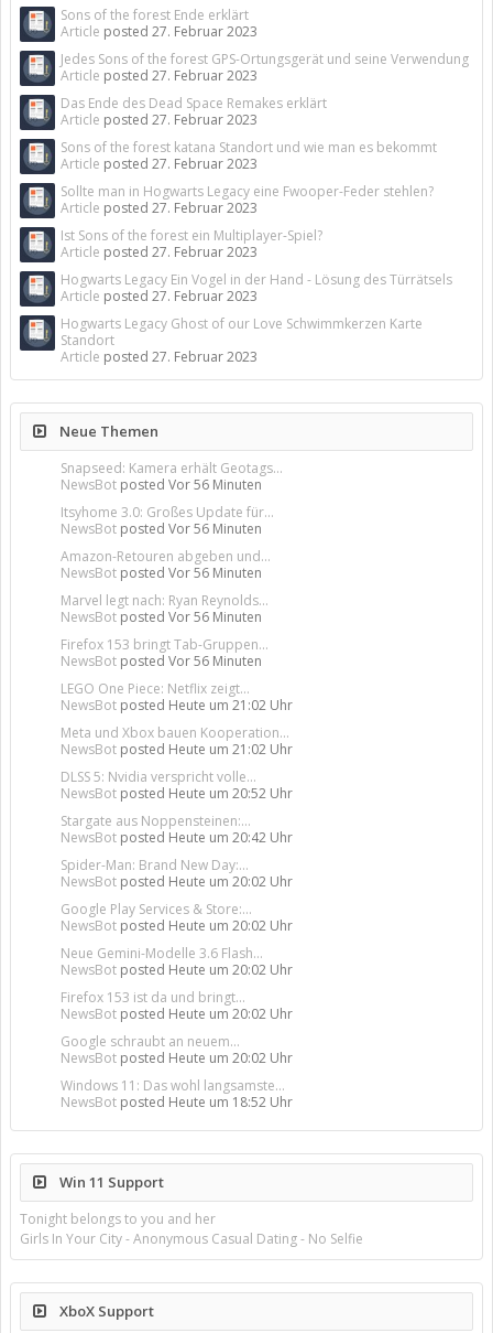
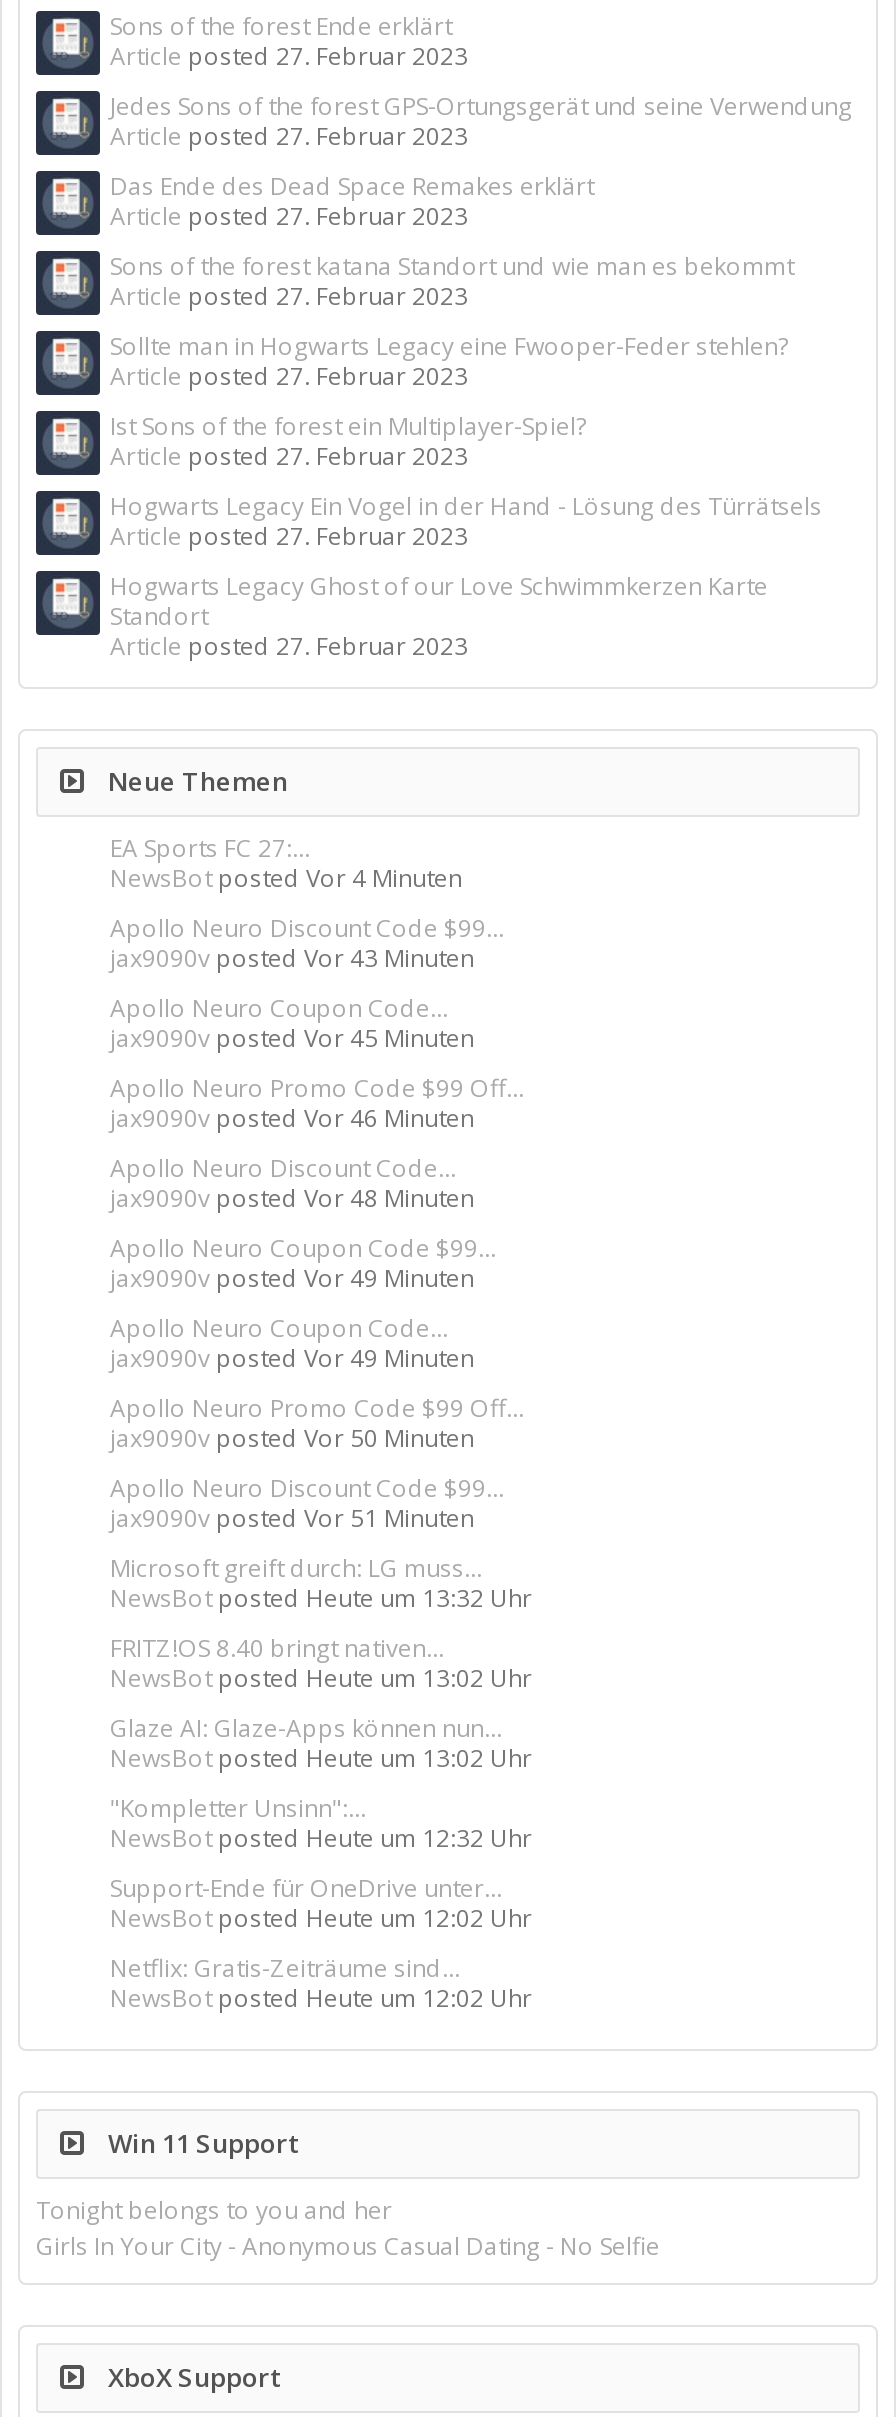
[61,459,283,494] Snapseed: Kamera erhält Geotags... | NewsBot posted Vor 56 Minuten -> [110,831,462,895] EA Sports FC 27:... | NewsBot posted Vor 4 Minuten
[61,503,274,538] Itsyhome 3.0: Großes Update für... | NewsBot posted Vor 56 Minuten -> [110,911,504,975] Apollo Neuro Discount Code $99... | jax9090v posted Vor 43 Minuten
[61,547,271,582] Amazon-Retouren abgeben und... | NewsBot posted Vor 56 Minuten -> [110,991,474,1055] Apollo Neuro Coupon Code... | jax9090v posted Vor 45 Minuten
[61,591,269,626] Marvel legt nach: Ryan Reynolds... | NewsBot posted Vor 56 Minuten -> [110,1071,524,1135] Apollo Neuro Promo Code $99 Off... | jax9090v posted Vor 46 Minuten
[61,635,269,670] Firefox 153 bringt Tab-Gruppen... | NewsBot posted Vor 56 Minuten -> [110,1151,474,1215] Apollo Neuro Discount Code... | jax9090v posted Vor 48 Minuten
[61,679,293,714] LEGO One Piece: Netflix zeigt... | NewsBot posted Heute um 21:02 Uhr -> [110,1231,496,1295] Apollo Neuro Coupon Code $99... | jax9090v posted Vor 49 Minuten
[61,723,293,759] Meta und Xbox bauen Kooperation... | NewsBot posted Heute um 21:02 Uhr -> [110,1311,474,1375] Apollo Neuro Coupon Code... | jax9090v posted Vor 49 Minuten
[61,767,293,803] DLSS 5: Nvidia verspricht volle... | NewsBot posted Heute um 20:52 Uhr -> [110,1391,524,1455] Apollo Neuro Promo Code $99 Off... | jax9090v posted Vor 50 Minuten
[61,811,293,847] Stargate aus Noppensteinen:... | NewsBot posted Heute um 20:42 Uhr -> [110,1471,504,1535] Apollo Neuro Discount Code $99... | jax9090v posted Vor 51 Minuten
[61,856,293,891] Spider-Man: Brand New Day:... | NewsBot posted Heute um 20:02 Uhr -> [110,1551,532,1615] Microsoft greift durch: LG muss... | NewsBot posted Heute um 13:32 Uhr
[61,900,293,935] Google Play Services & Store:... | NewsBot posted Heute um 20:02 Uhr -> [110,1631,532,1695] FRITZ!OS 8.40 bringt nativen... | NewsBot posted Heute um 13:02 Uhr
[61,944,293,979] Neue Gemini-Modelle 3.6 Flash... | NewsBot posted Heute um 20:02 Uhr -> [110,1711,532,1775] Glaze AI: Glaze-Apps können nun... | NewsBot posted Heute um 13:02 Uhr
[61,988,293,1023] Firefox 153 ist da und bringt... | NewsBot posted Heute um 20:02 Uhr -> [110,1791,532,1855] "Kompletter Unsinn":... | NewsBot posted Heute um 12:32 Uhr
[61,1032,293,1067] Google schraubt an neuem... | NewsBot posted Heute um 20:02 Uhr -> [110,1871,532,1935] Support-Ende für OneDrive unter... | NewsBot posted Heute um 12:02 Uhr
[61,1076,293,1111] Windows 11: Das wohl langsamste... | NewsBot posted Heute um 18:52 Uhr -> [110,1951,532,2015] Netflix: Gratis-Zeiträume sind... | NewsBot posted Heute um 12:02 Uhr

